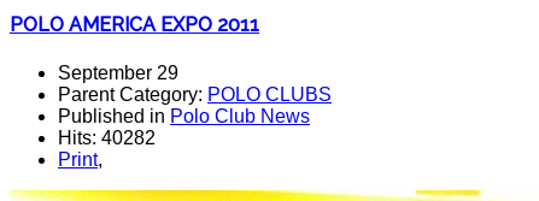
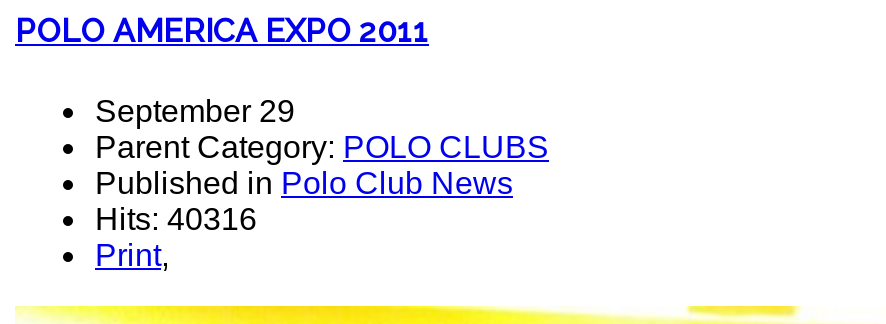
[58,127,156,147] Hits: 40282 -> [95,201,257,235] Hits: 40316

